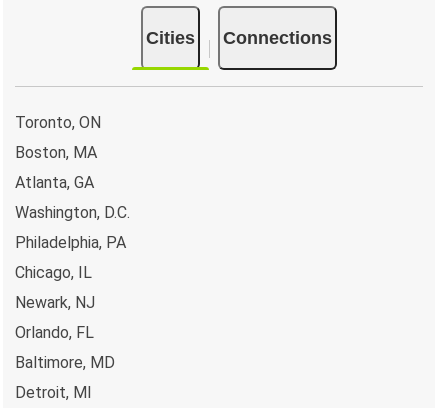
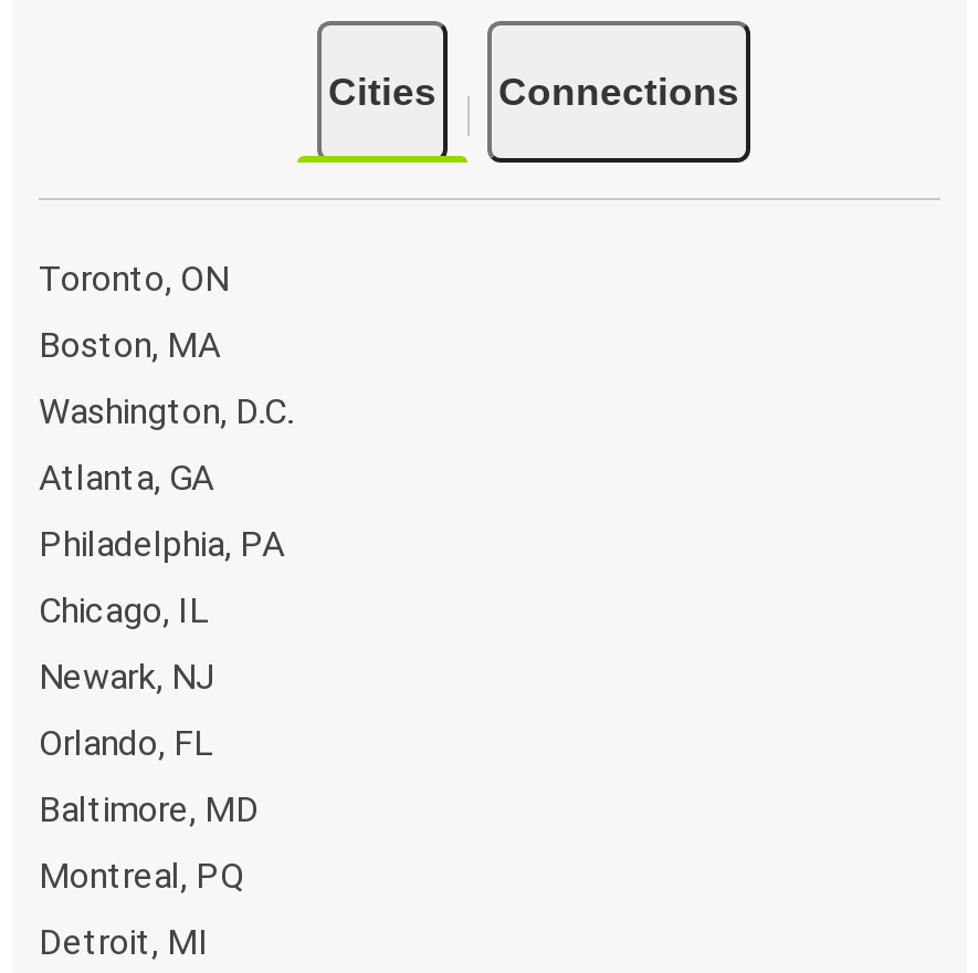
moved [15,203,130,222] -> [39,390,293,432]: Washington, D.C.
none -> [39,854,244,896] Montreal, PQ

